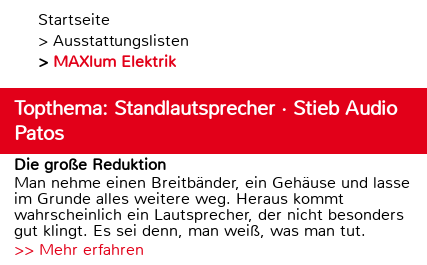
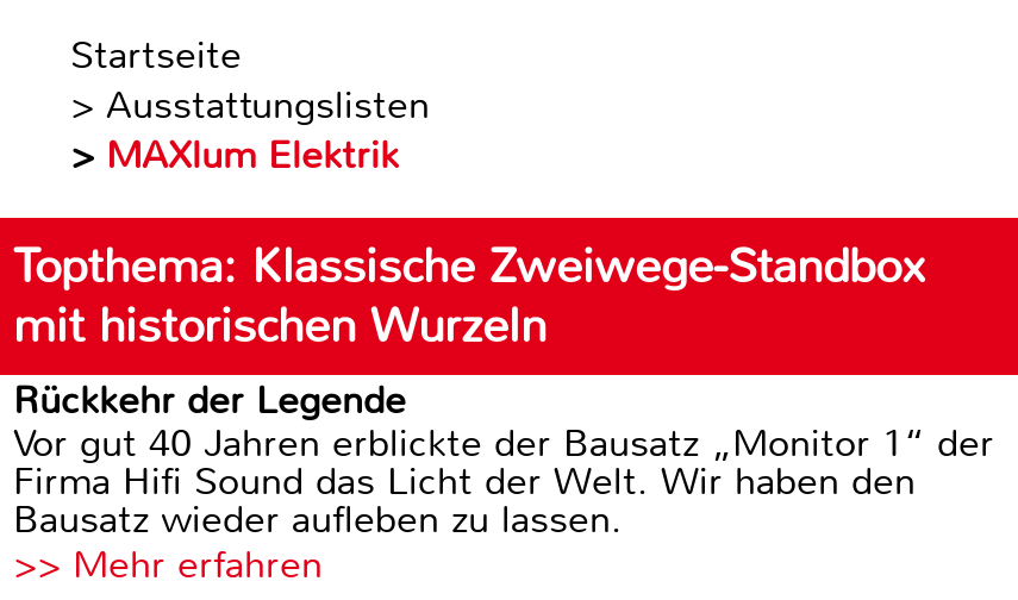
[14,96,410,241] Topthema: Standlautsprecher · Stieb Audio | Patos | Die große Reduktion | Man nehme einen Breitbänder, ein Gehäuse und lasse | im Grunde alles weitere weg. Heraus kommt | wahrscheinlich ein Lautsprecher, der nicht besonders | gut klingt. Es sei denn, man weiß, was man tut. -> [13,237,994,544] Topthema: Klassische Zweiwege-Standbox | mit historischen Wurzeln | Rückkehr der Legende | Vor gut 40 Jahren erblickte der Bausatz „Monitor 1“ der | Firma Hifi Sound das Licht der Welt. Wir haben den | Bausatz wieder aufleben zu lassen.

